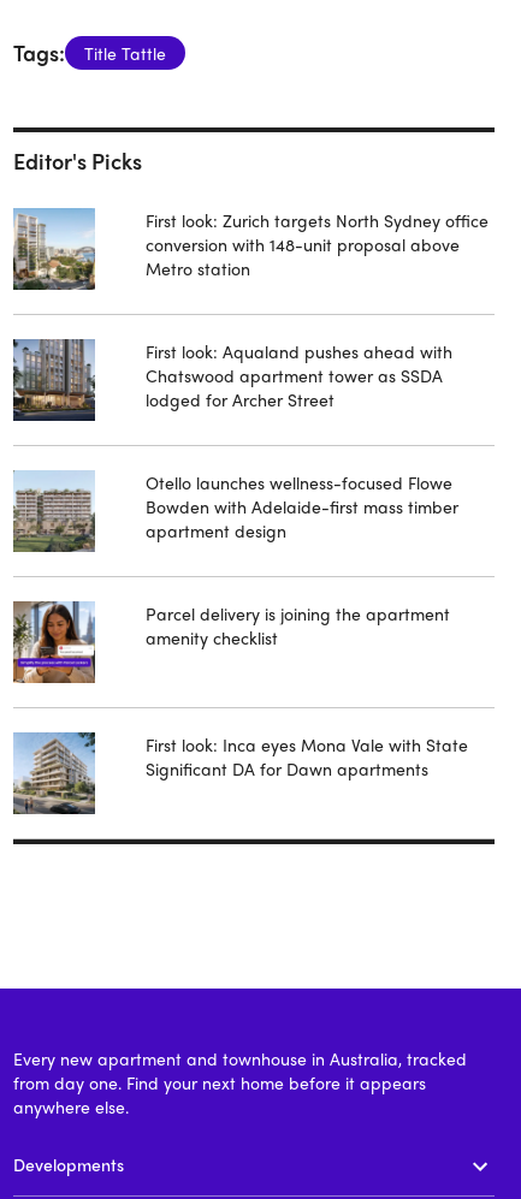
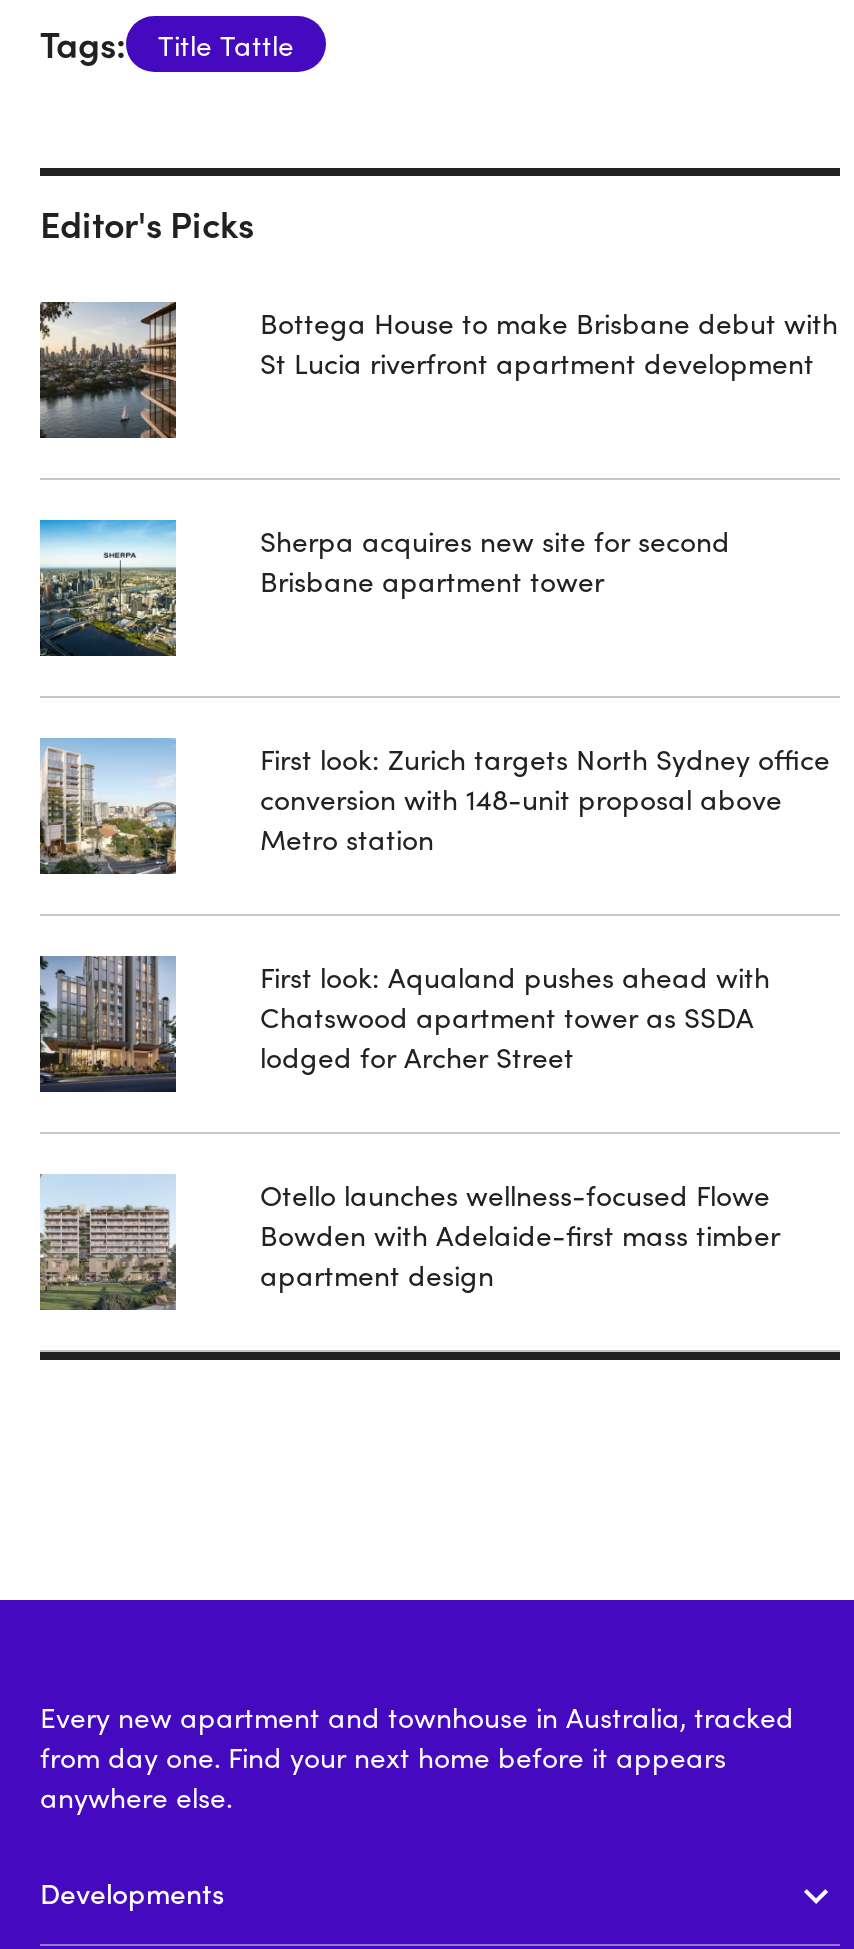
none -> [38,300,178,438] [image]
none -> [38,518,176,656] [image]
none -> [260,302,838,382] Bottega House to make Brisbane debut with | St Lucia riverfront apartment development
none -> [260,520,730,600] Sherpa acquires new site for second | Brisbane apartment tower
moved [11,208,489,542] -> [36,738,830,1294]: [image] | First look: Zurich targets North Sydney office | conversion with 148-unit proposal above | ... | Bowden with Adelaide-first mass timber | apartment design
[12,601,96,684] [image] -> none
[146,601,450,649] Parcel delivery is joining the apartment | amenity checklist -> none
[13,731,96,814] [image] -> none
[146,732,468,780] First look: Inca eyes Mona Vale with State | Significant DA for Dawn apartments -> none

